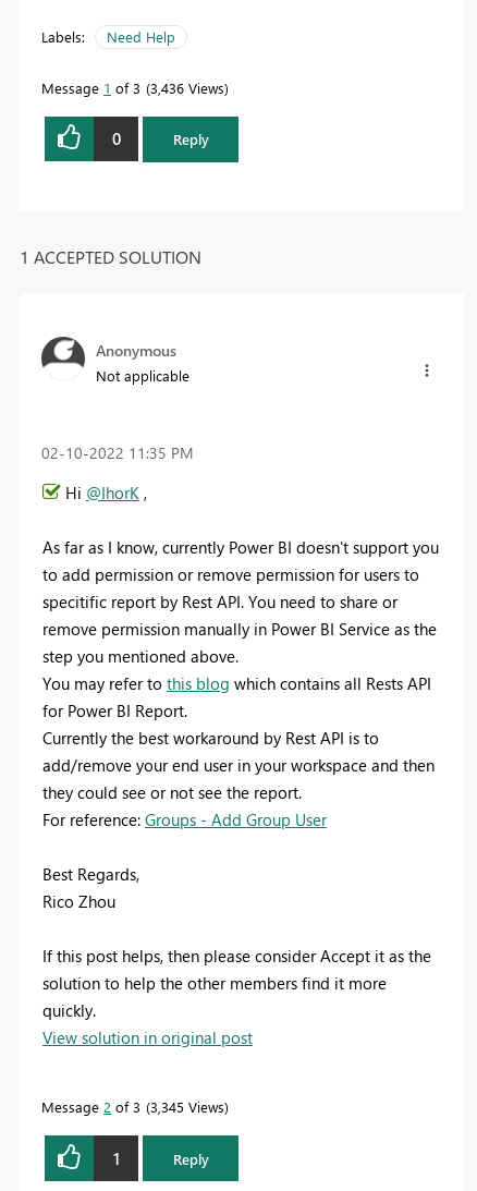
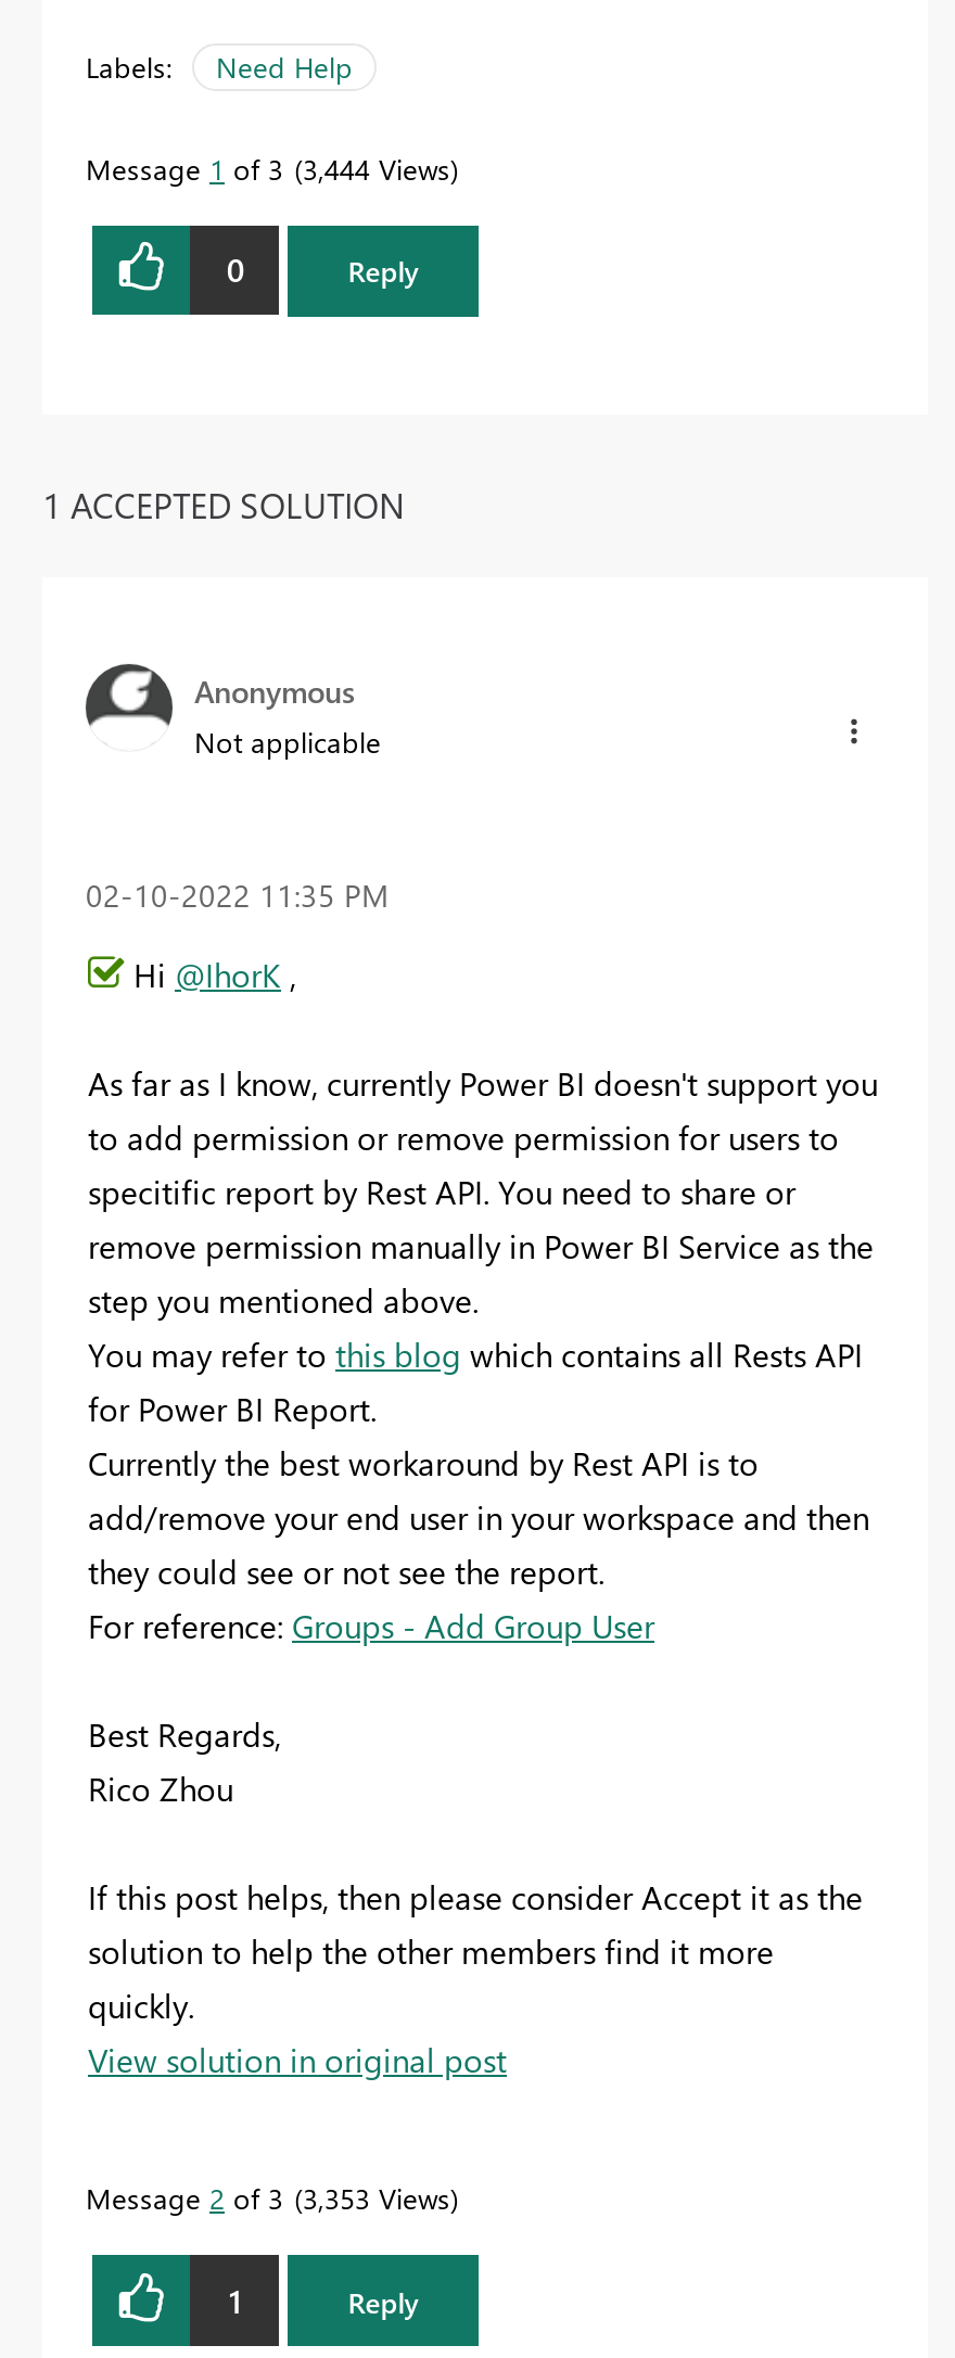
[41,78,224,97] Message 1 of 3 3,436 Views -> [86,149,450,186] Message 1 of 3 3,444 Views
[41,1097,224,1116] Message 2 of 3 3,345 Views -> [86,2179,450,2216] Message 2 of 3 3,353 Views

